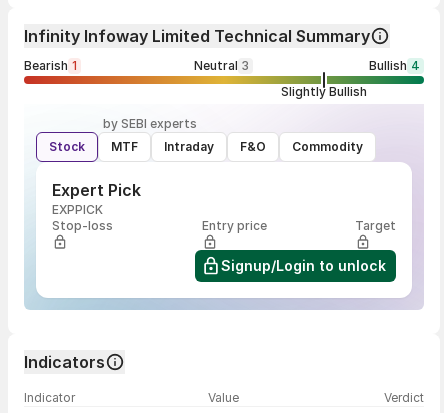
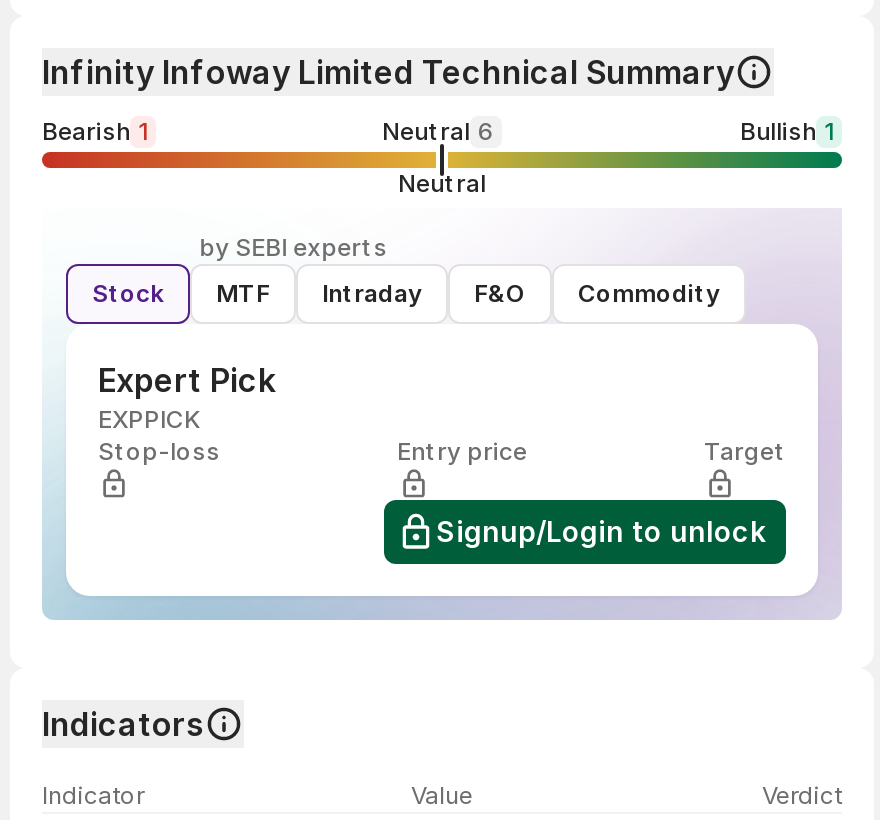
[194,58,420,73] Neutral 3 | Bullish 4 -> [382,116,834,146] Neutral 6 | Bullish 1
[281,84,367,99] Slightly Bullish -> [398,168,486,198] Neutral

